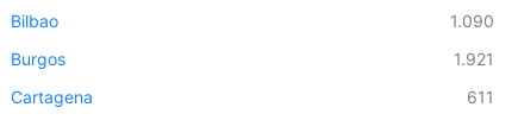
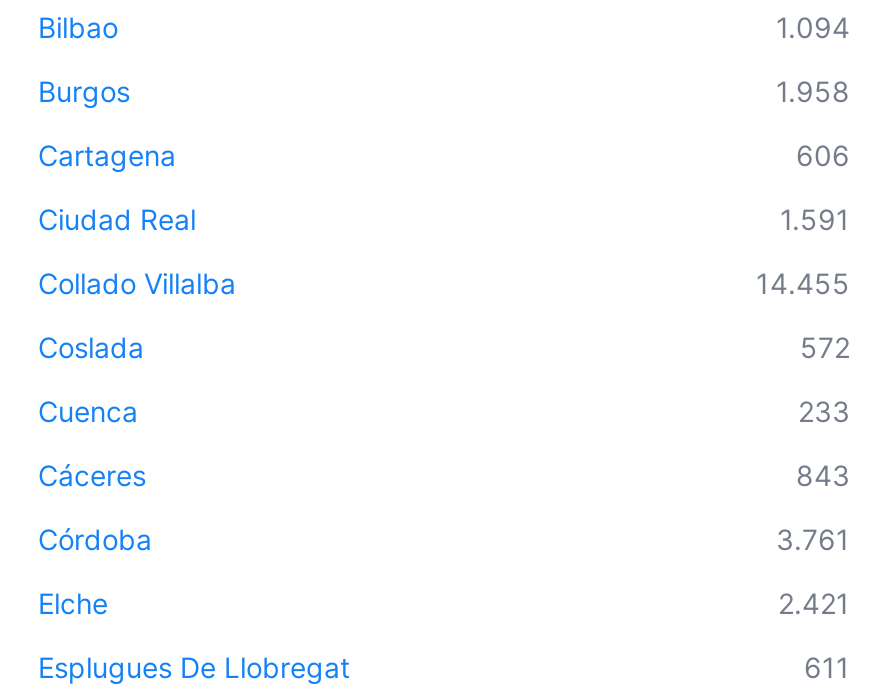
[450,10,494,30] 1.090 -> [776,9,850,43] 1.094
[454,48,494,68] 1.921 -> [776,73,850,107] 1.958
none -> [38,137,850,683] 606 | Ciudad Real | 1.591 | Collado Villalba | 14.455 | Coslada | 572 | Cuenca | 233 | Cáceres | 843 | Córdoba | 3.761 | Elche | 2.421 | Esplugues De Llobregat

